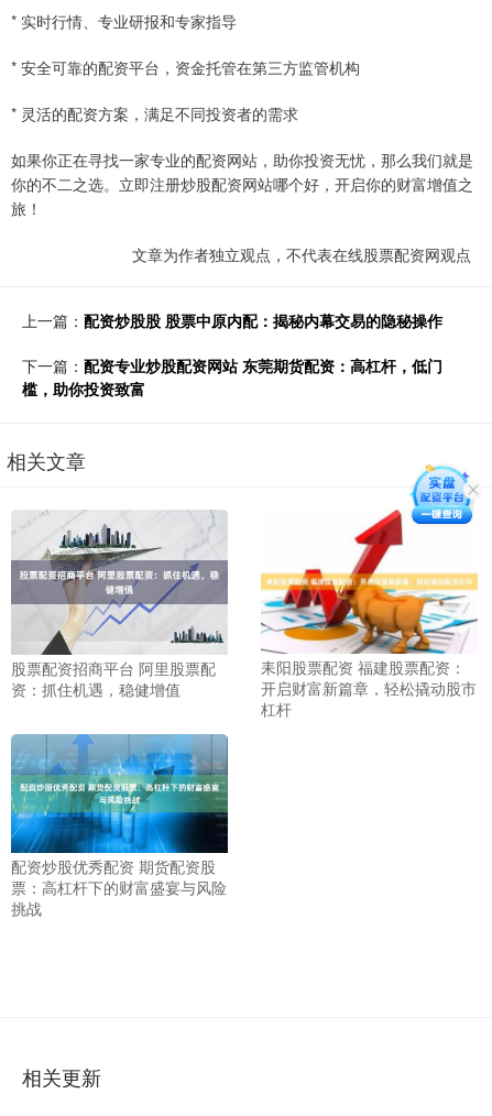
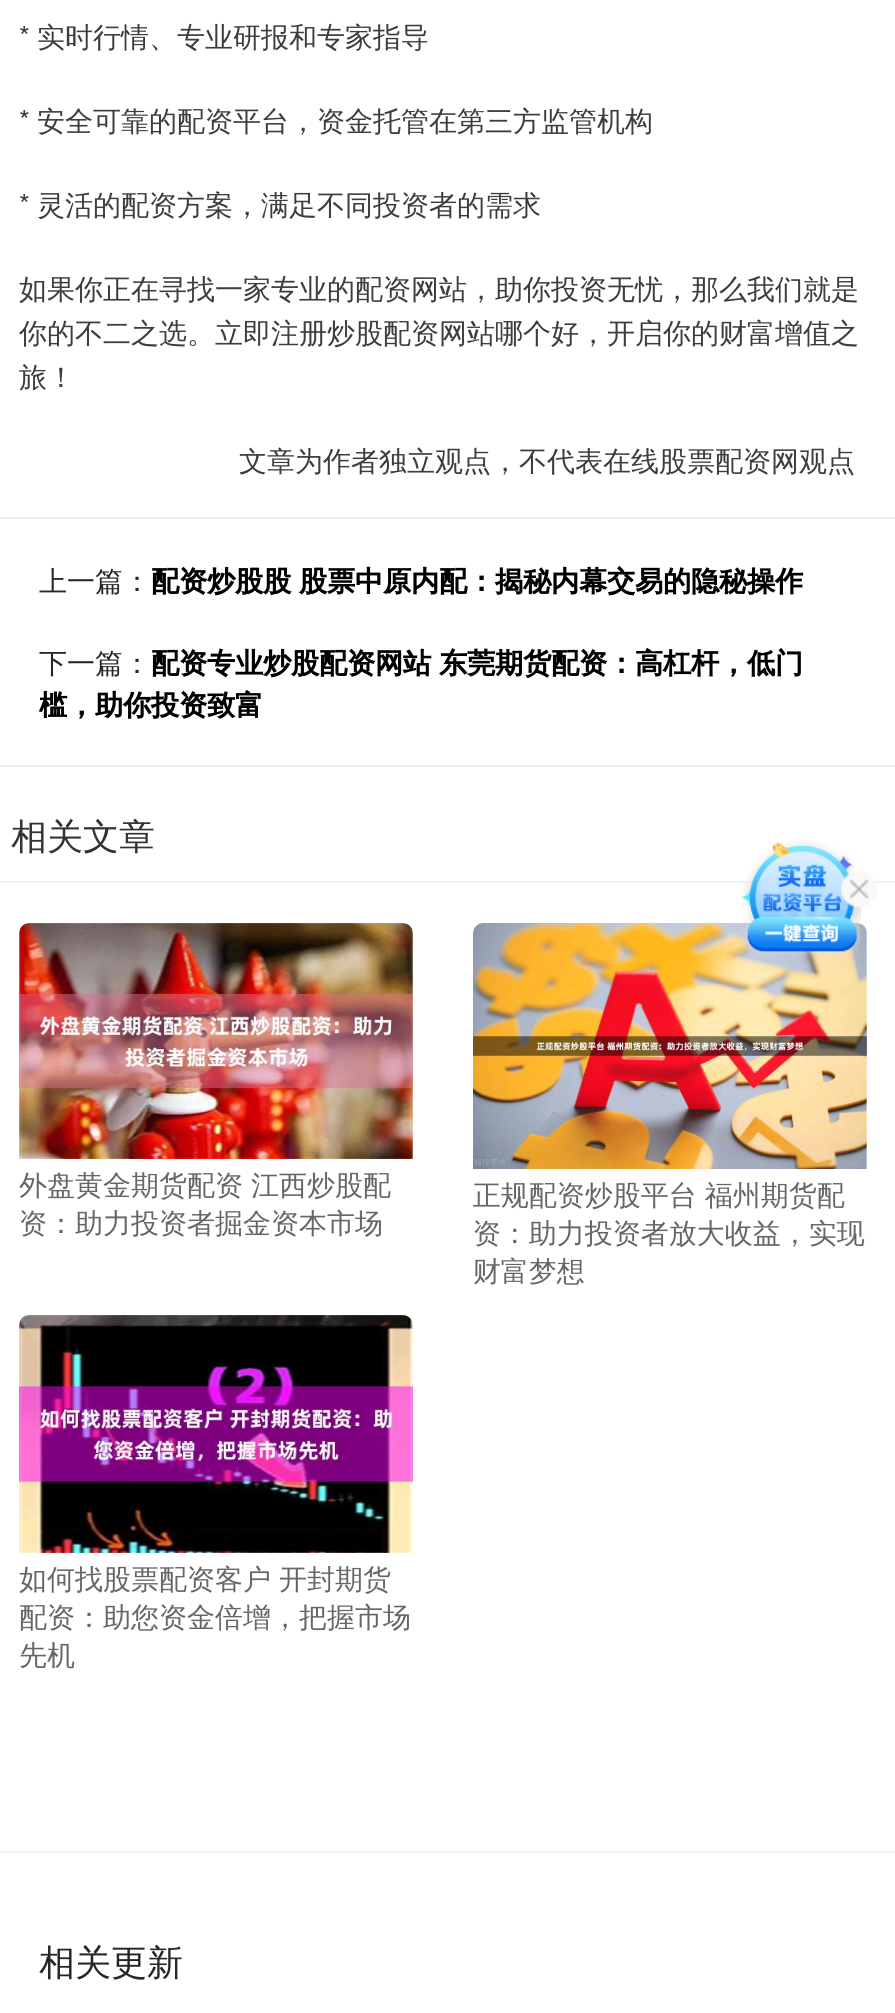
[11,510,228,700] [image] | 股票配资招商平台 阿里股票配 | 资：抓住机遇，稳健增值 -> [17,921,415,1242] [image] | 外盘黄金期货配资 江西炒股配 | 资：助力投资者掘金资本市场
[261,510,479,719] [image] | 耒阳股票配资 福建股票配资： | 开启财富新篇章，轻松撬动股市 | 杠杆 -> [471,921,869,1290] [image] | 正规配资炒股平台 福州期货配 | 资：助力投资者放大收益，实现 | 财富梦想
[10,724,229,919] [image] | 配资炒股优秀配资 期货配资股 | 票：高杠杆下的财富盛宴与风险 | 挑战 -> [17,1313,415,1672] [image] | 如何找股票配资客户 开封期货 | 配资：助您资金倍增，把握市场 | 先机

